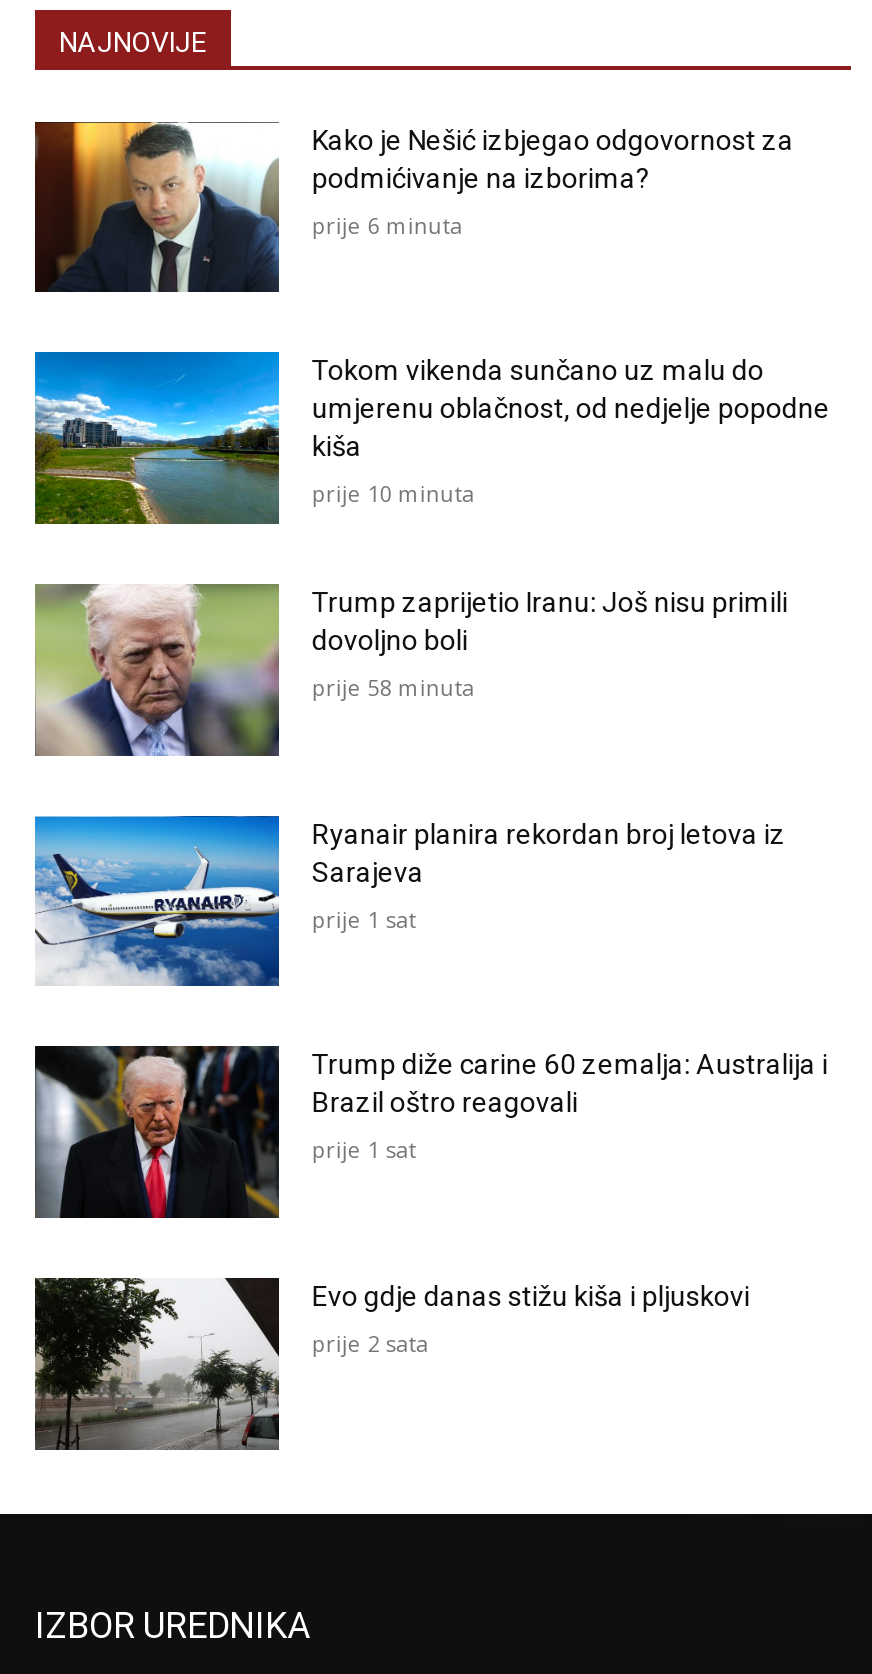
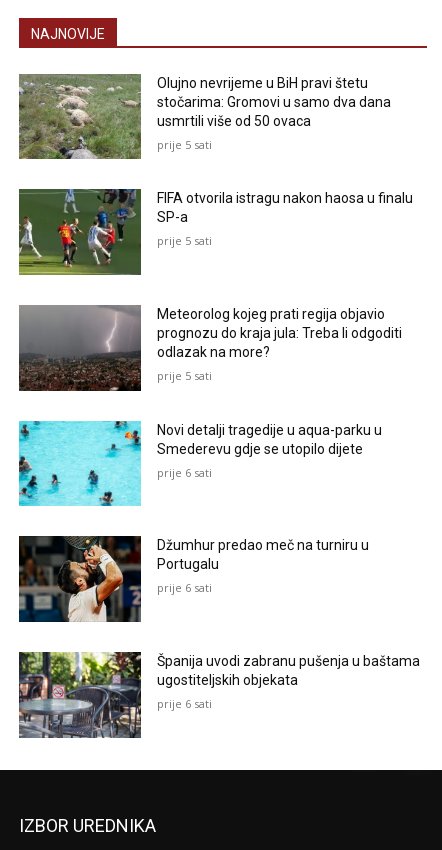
[33,120,794,294] [image] | Kako je Nešić izbjegao odgovornost za | podmićivanje na izborima? -> [18,73,391,160] [image] | Olujno nevrijeme u BiH pravi štetu | stočarima: Gromovi u samo dva dana | usmrtili više od 50 ovaca
[312,209,462,239] prije 6 minuta -> [157,137,212,152] prije 5 sati
[33,350,830,526] [image] | Tokom vikenda sunčano uz malu do | umjerenu oblačnost, od nedjelje popodne | kiša -> [18,188,413,275] [image] | FIFA otvorila istragu nakon haosa u finalu | SP-a
[312,479,474,509] prije 10 minuta -> [157,233,212,248] prije 5 sati
[35,584,788,758] [image] | Trump zaprijetio Iranu: Još nisu primili | dovoljno boli -> [19,305,402,392] [image] | Meteorolog kojeg prati regija objavio | prognozu do kraja jula: Treba li odgoditi | odlazak na more?
[312,672,474,702] prije 58 minuta -> [157,368,212,383] prije 5 sati
[33,814,786,988] [image] | Ryanair planira rekordan broj letova iz | Sarajeva -> [18,420,382,507] [image] | Novi detalji tragedije u aqua-parku u | Smederevu gdje se utopilo dijete
[312,904,416,934] prije 1 sat -> [157,465,212,480] prije 6 sati
[33,1044,828,1220] [image] | Trump diže carine 60 zemalja: Australija i | Brazil oštro reagovali -> [18,535,369,623] [image] | Džumhur predao meč na turniru u | Portugalu
[312,1135,416,1165] prije 1 sat -> [157,580,212,595] prije 6 sati
[35,1276,750,1452] [image] | Evo gdje danas stižu kiša i pljuskovi -> [19,651,420,738] [image] | Španija uvodi zabranu pušenja u baštama | ugostiteljskih objekata
[312,1328,428,1358] prije 2 sata -> [157,696,212,711] prije 6 sati

